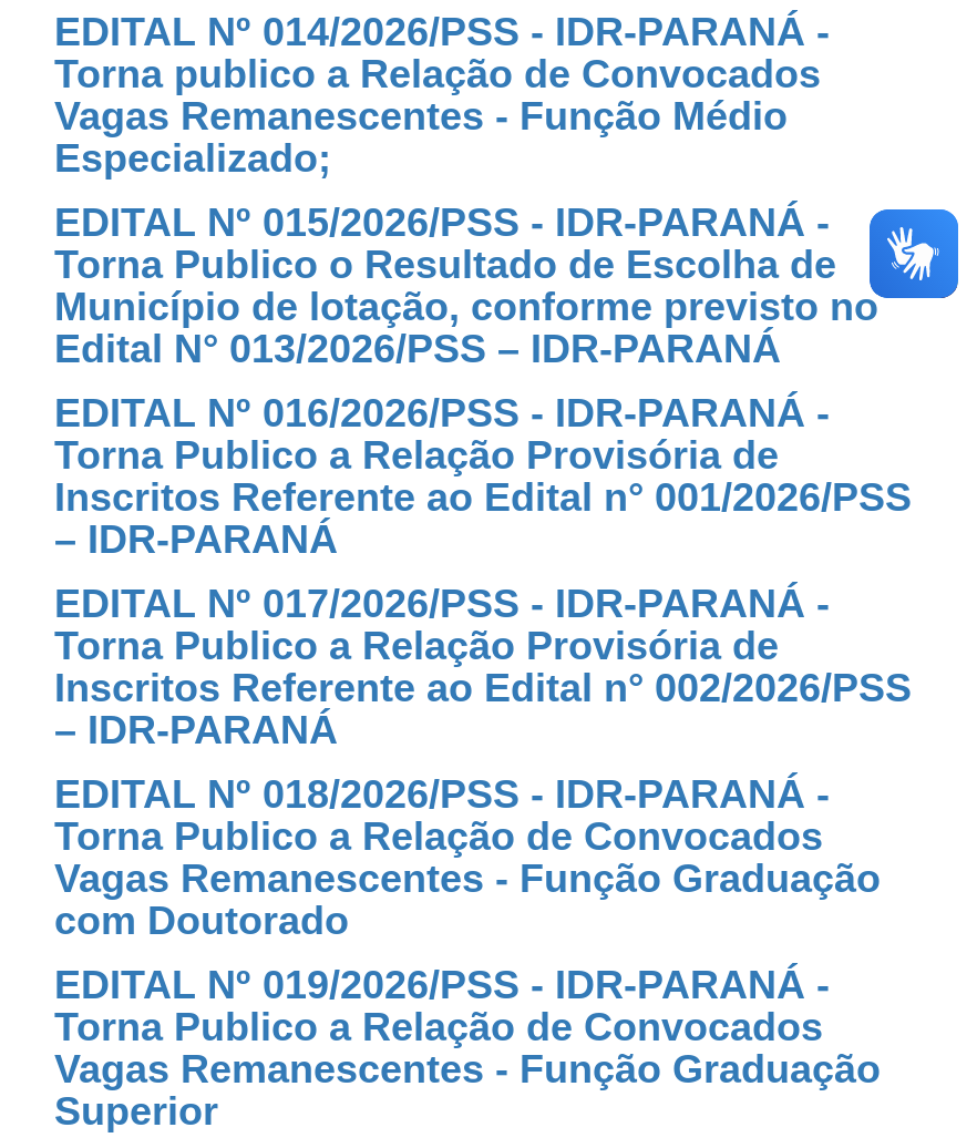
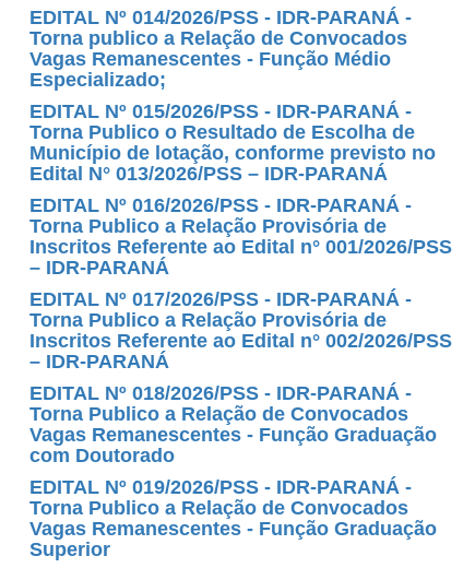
[867,207,960,300] [image] -> none

